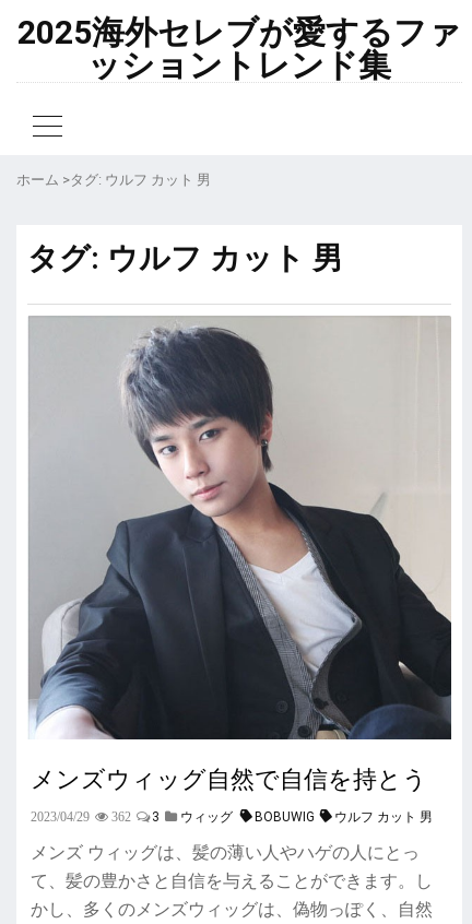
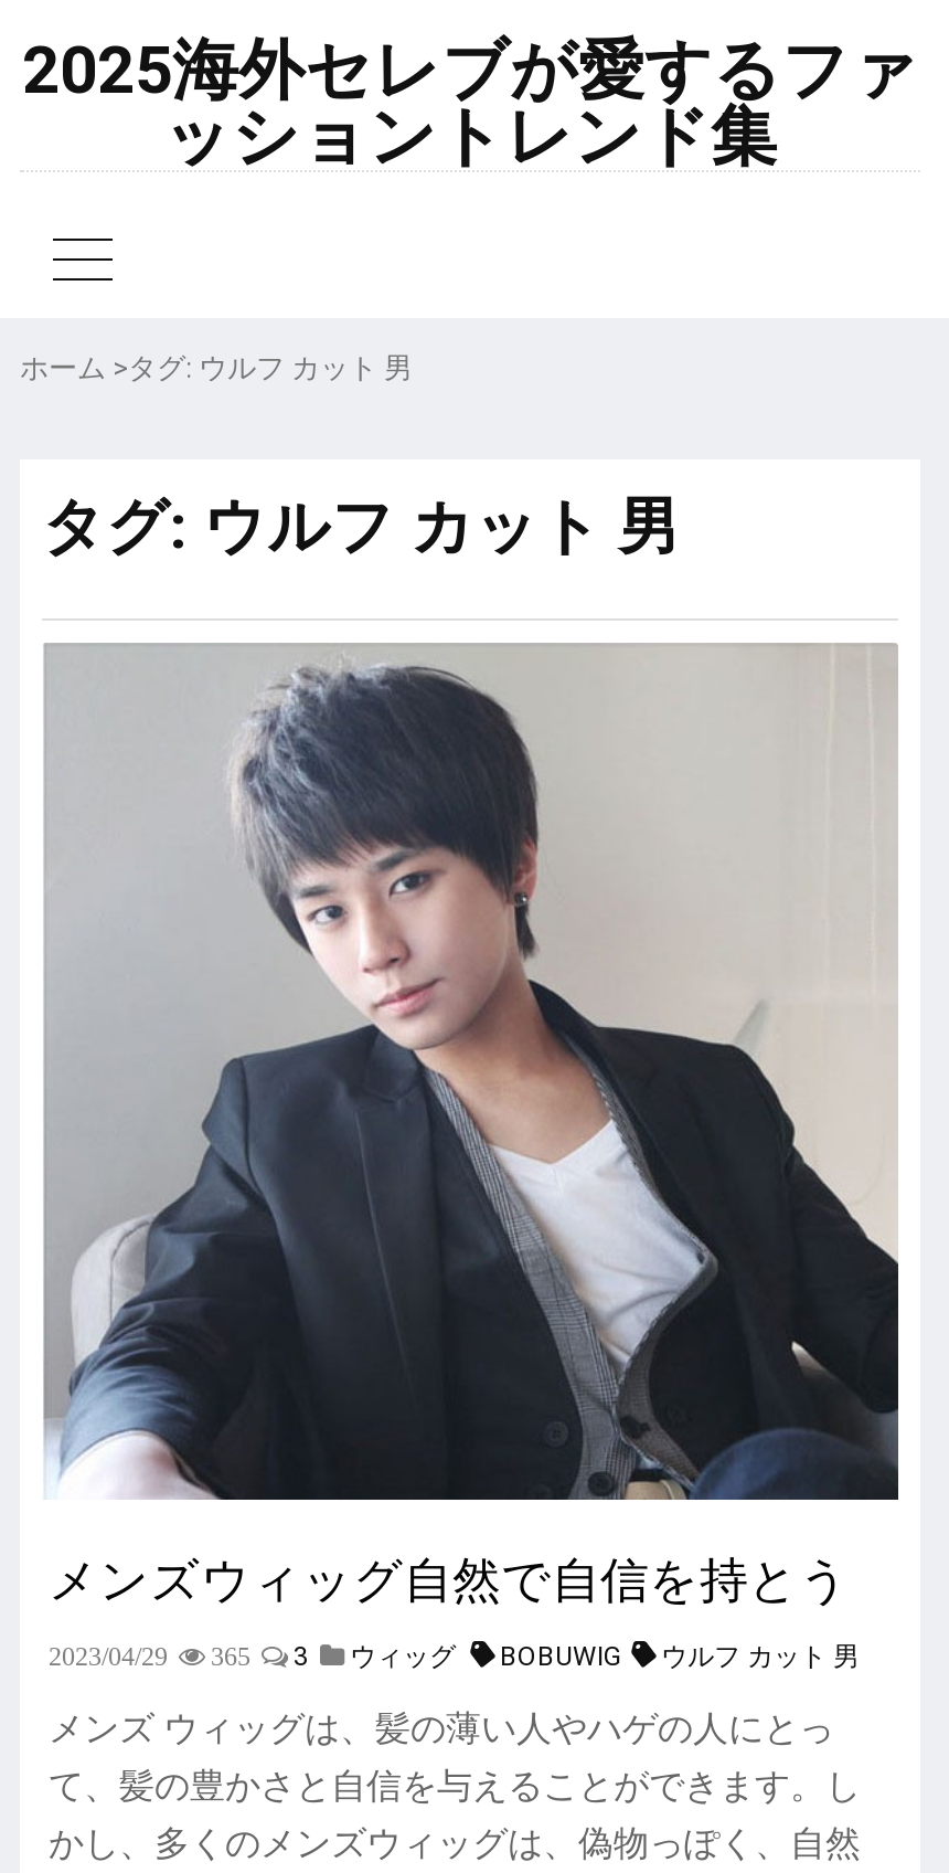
[31,809,432,825] 2023/04/29 362 3 ウィッグ BOBUWIG ウルフ カット 男 -> [49,1641,860,1672] 2023/04/29 365 3 ウィッグ BOBUWIG ウルフ カット 男

